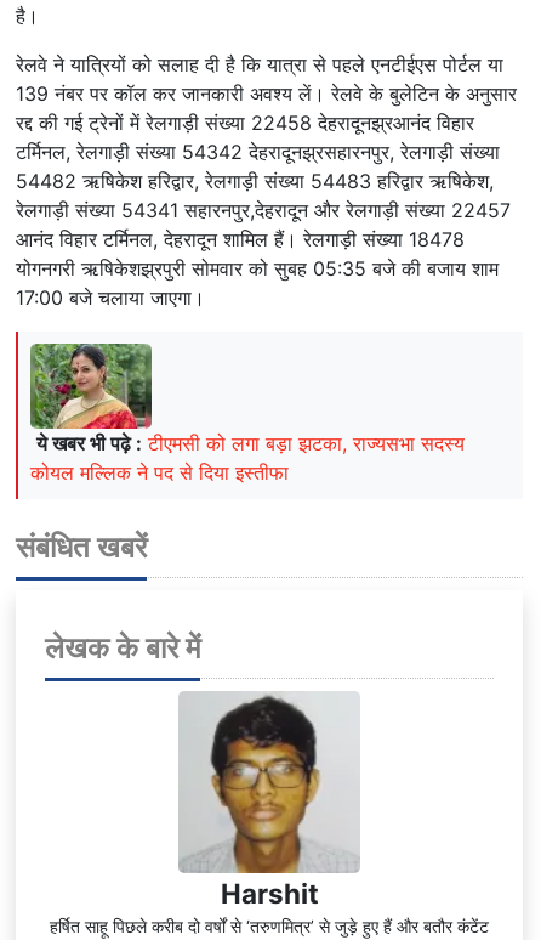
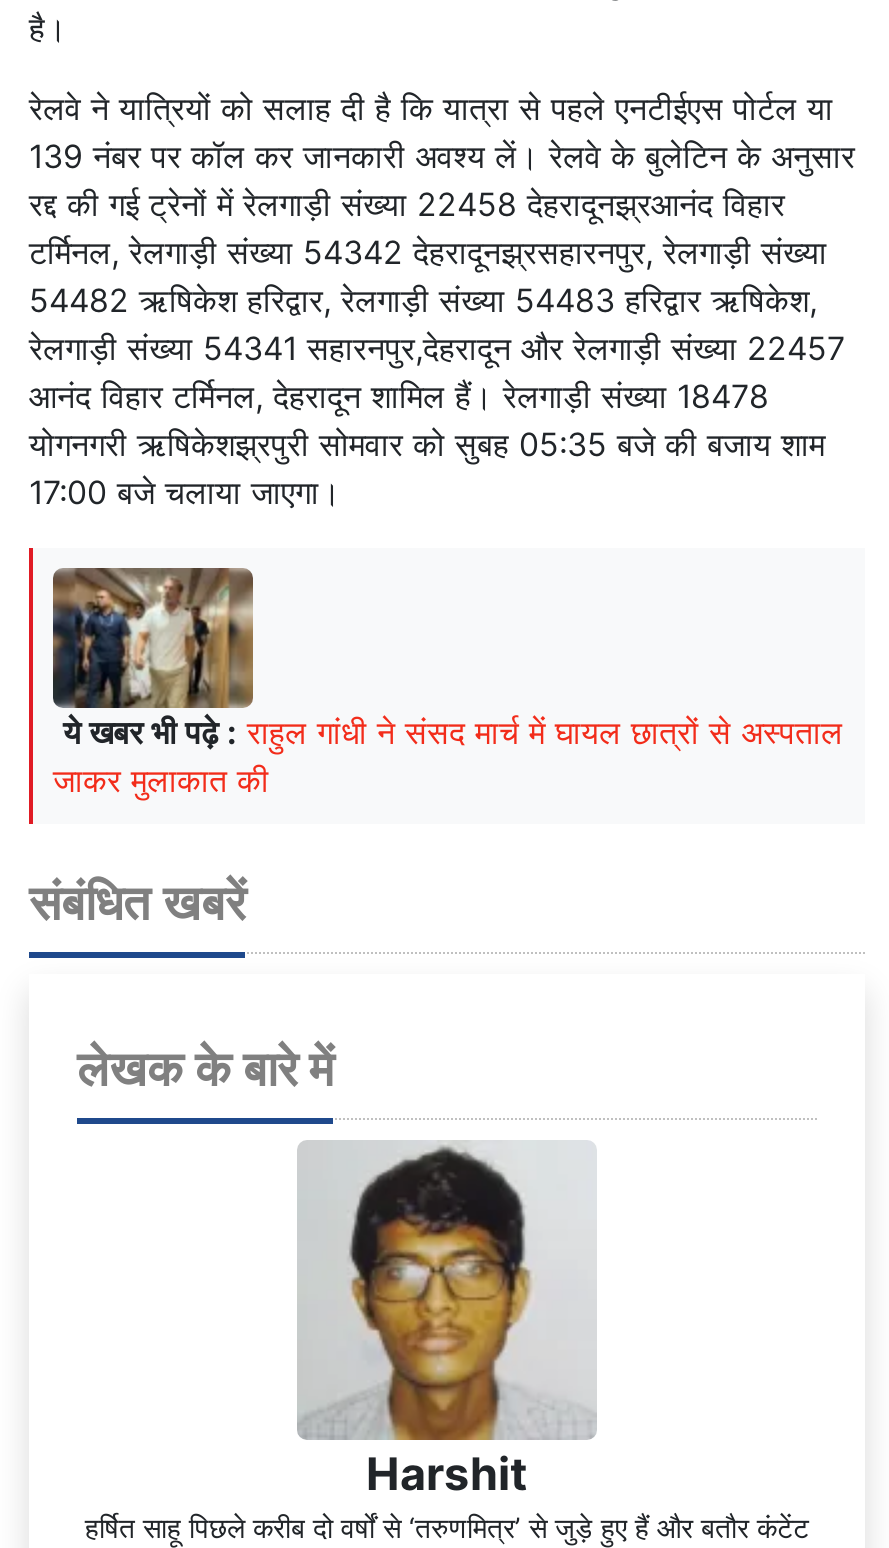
[29,344,465,485] [image] | ये खबर भी पढ़े : टीएमसी को लगा बड़ा झटका, राज्यसभा सदस्य | कोयल मल्लिक ने पद से दिया इस्तीफा -> [51,566,843,799] [image] | ये खबर भी पढ़े : राहुल गांधी ने संसद मार्च में घायल छात्रों से अस्पताल | जाकर मुलाकात की

